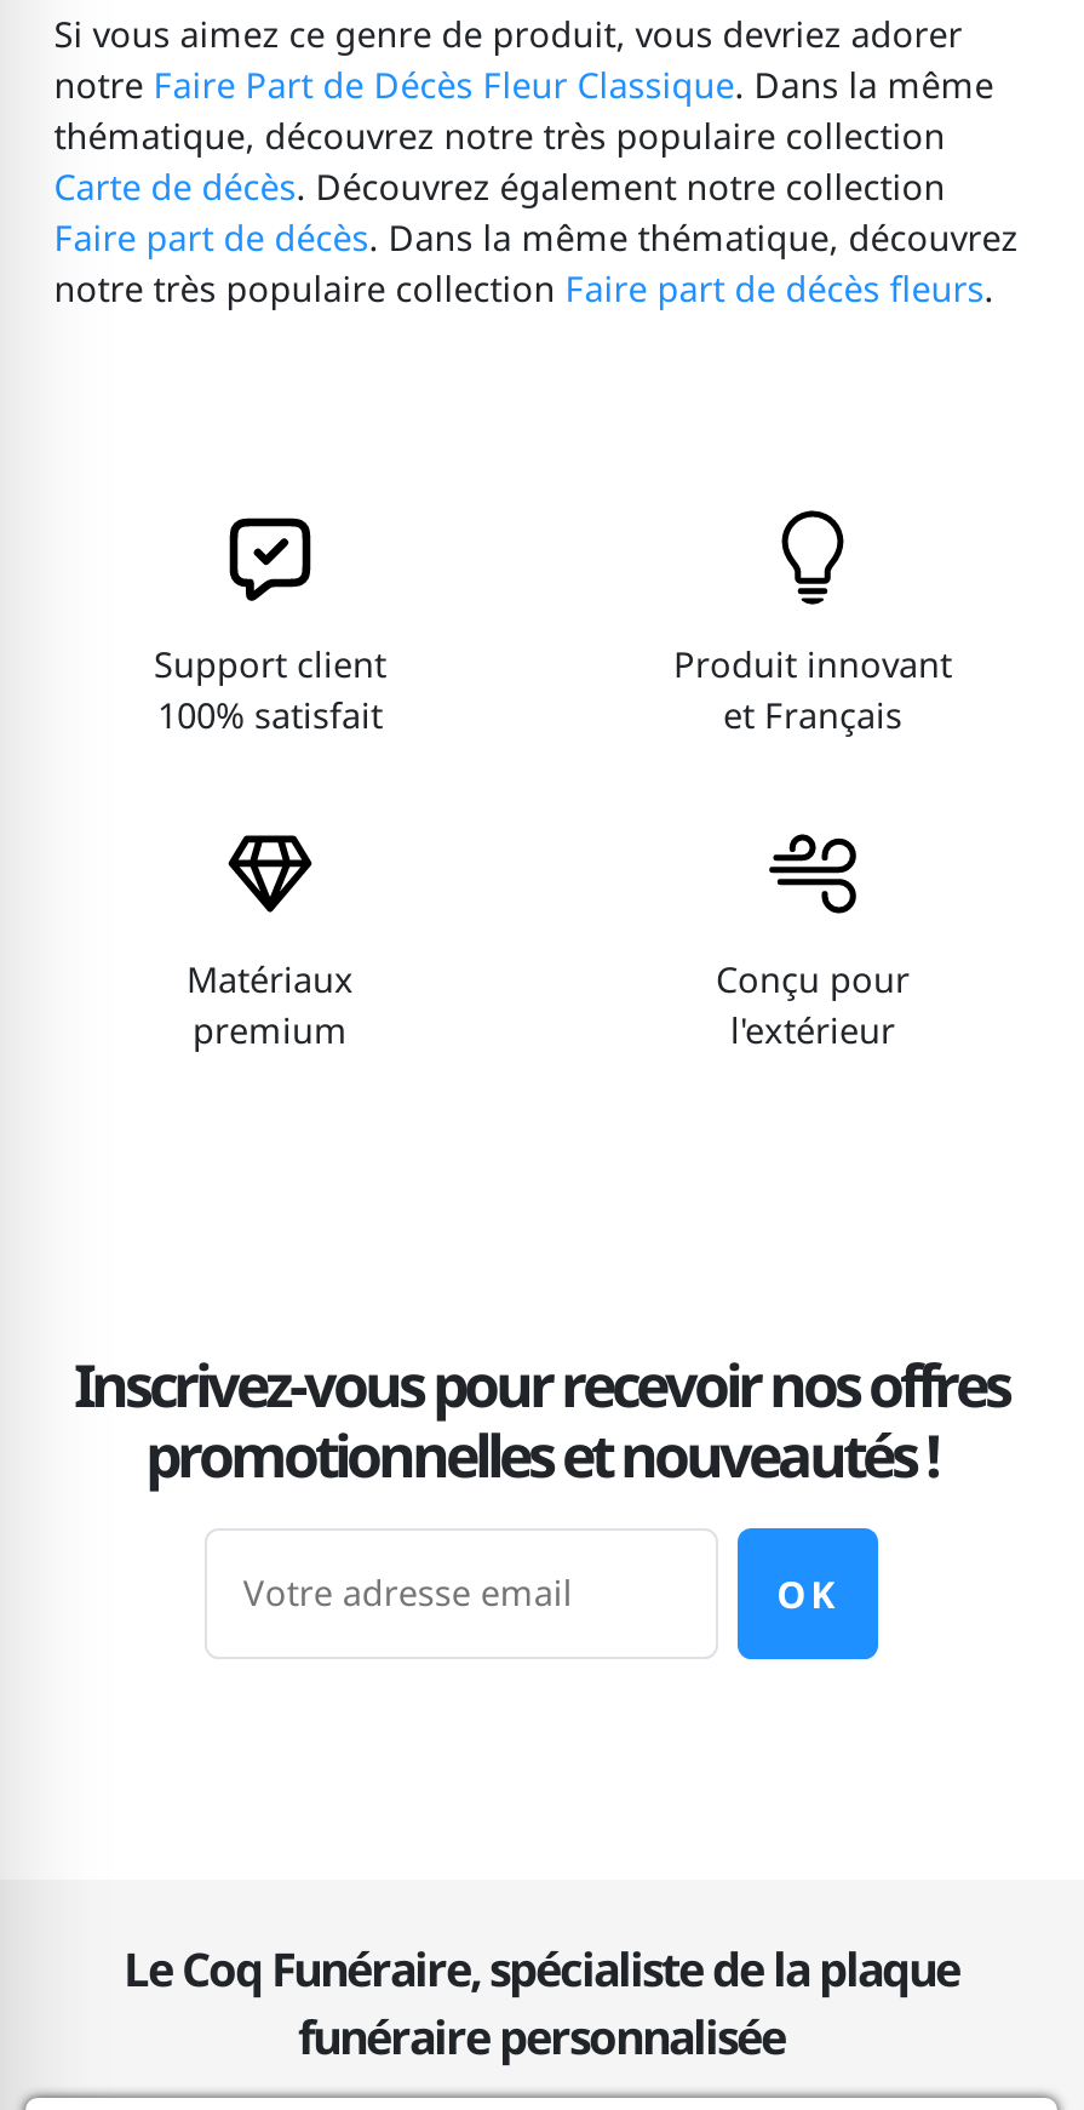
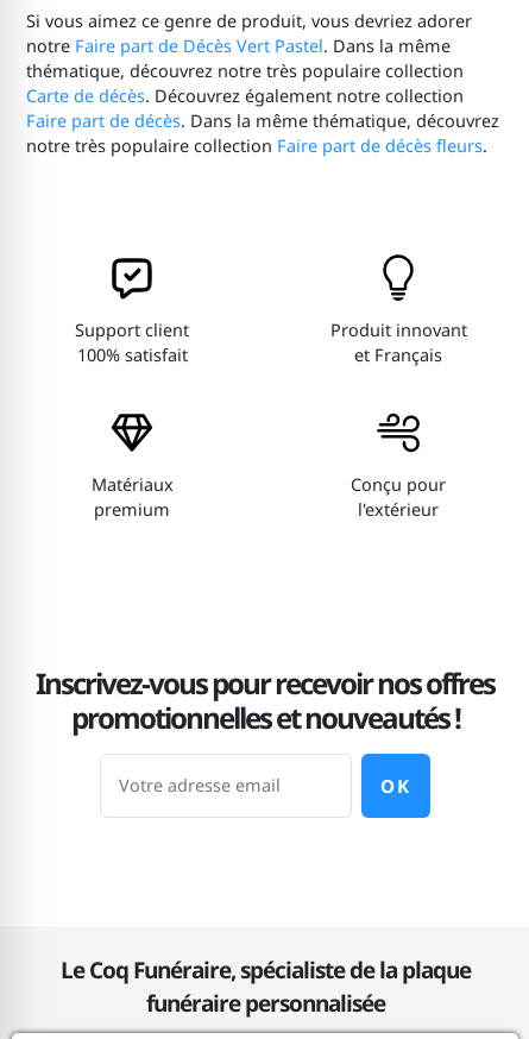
[54,63,994,109] notre Faire Part de Décès Fleur Classique. Dans la même -> [26,35,450,58] notre Faire part de Décès Vert Pastel. Dans la même

